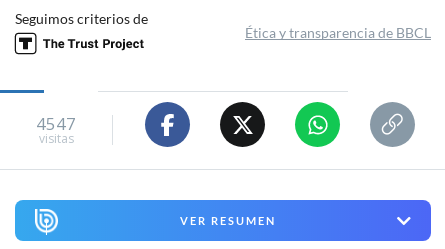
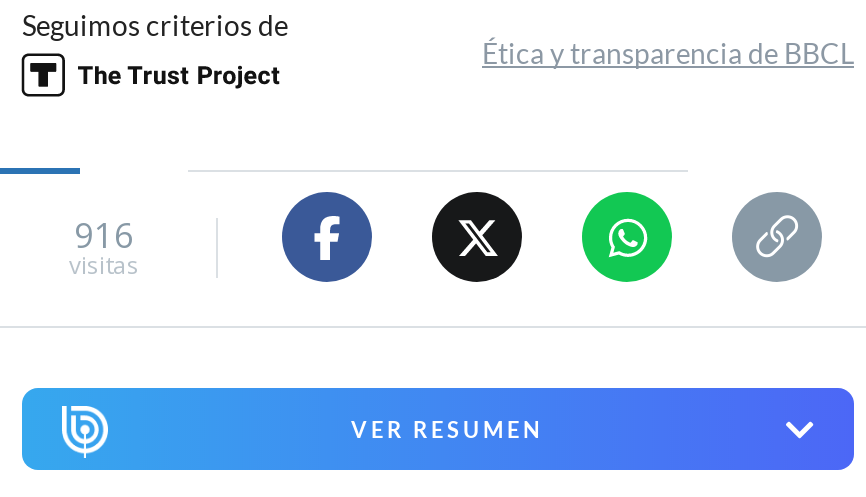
[36,112,76,135] 4547 -> [74,212,134,258] 916

